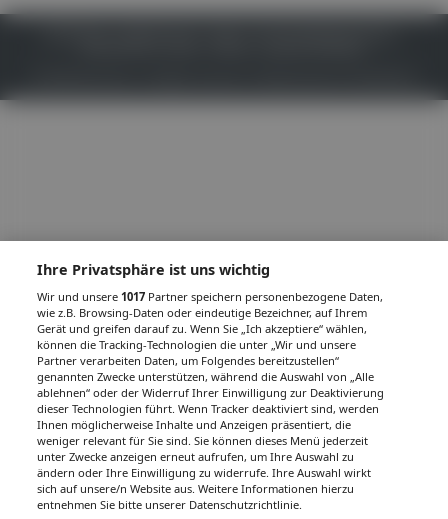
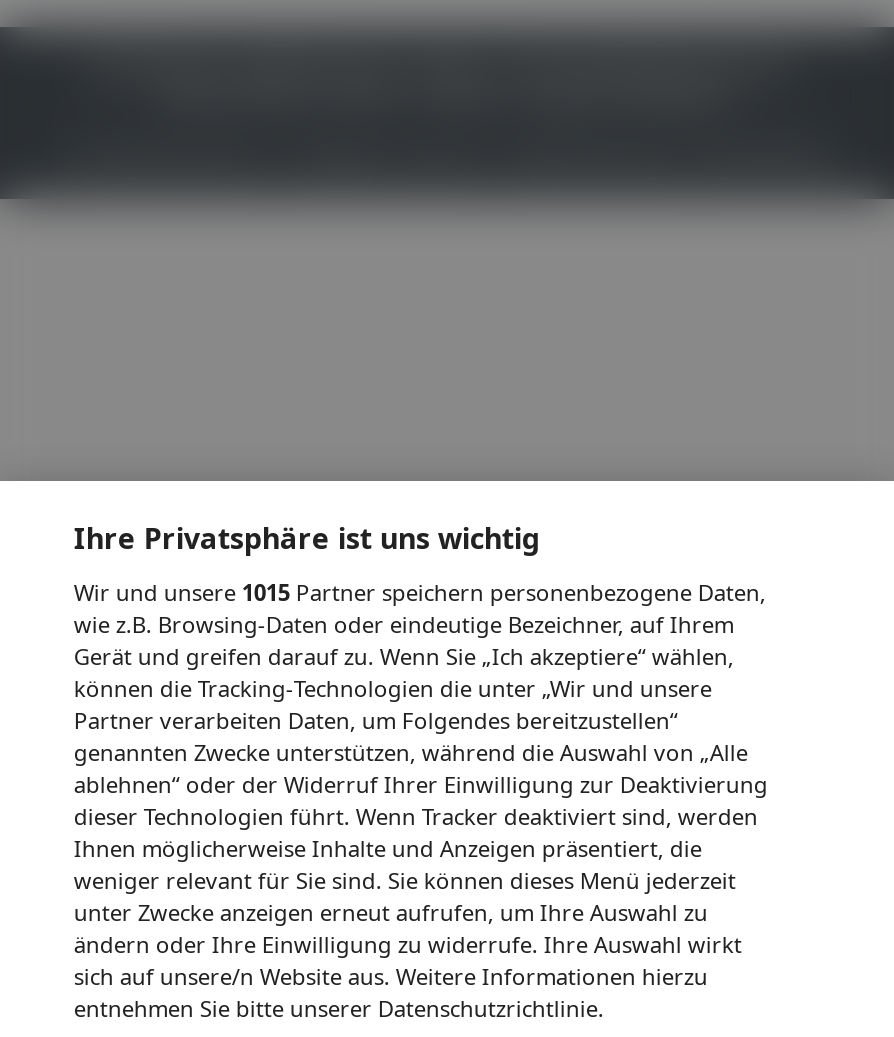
[37,289,383,304] Wir und unsere 1017 Partner speichern personenbezogene Daten, -> [74,577,766,607] Wir und unsere 1015 Partner speichern personenbezogene Daten,

